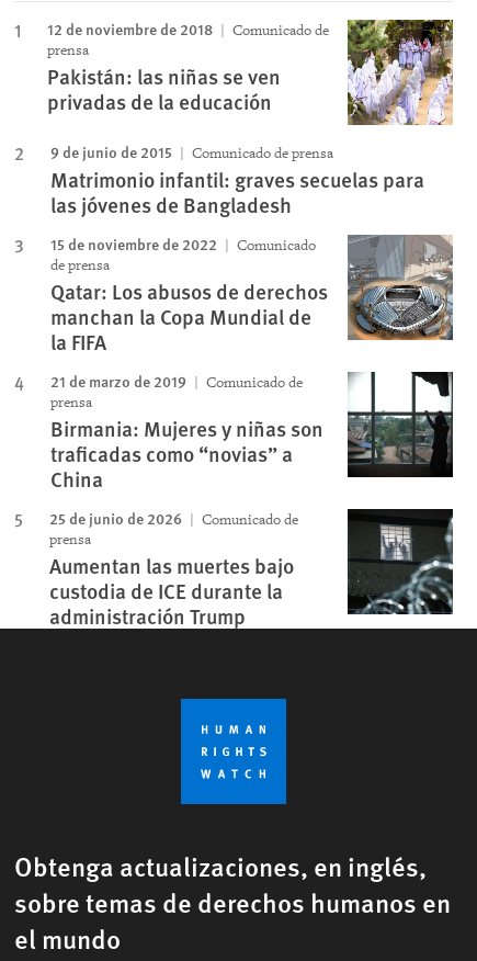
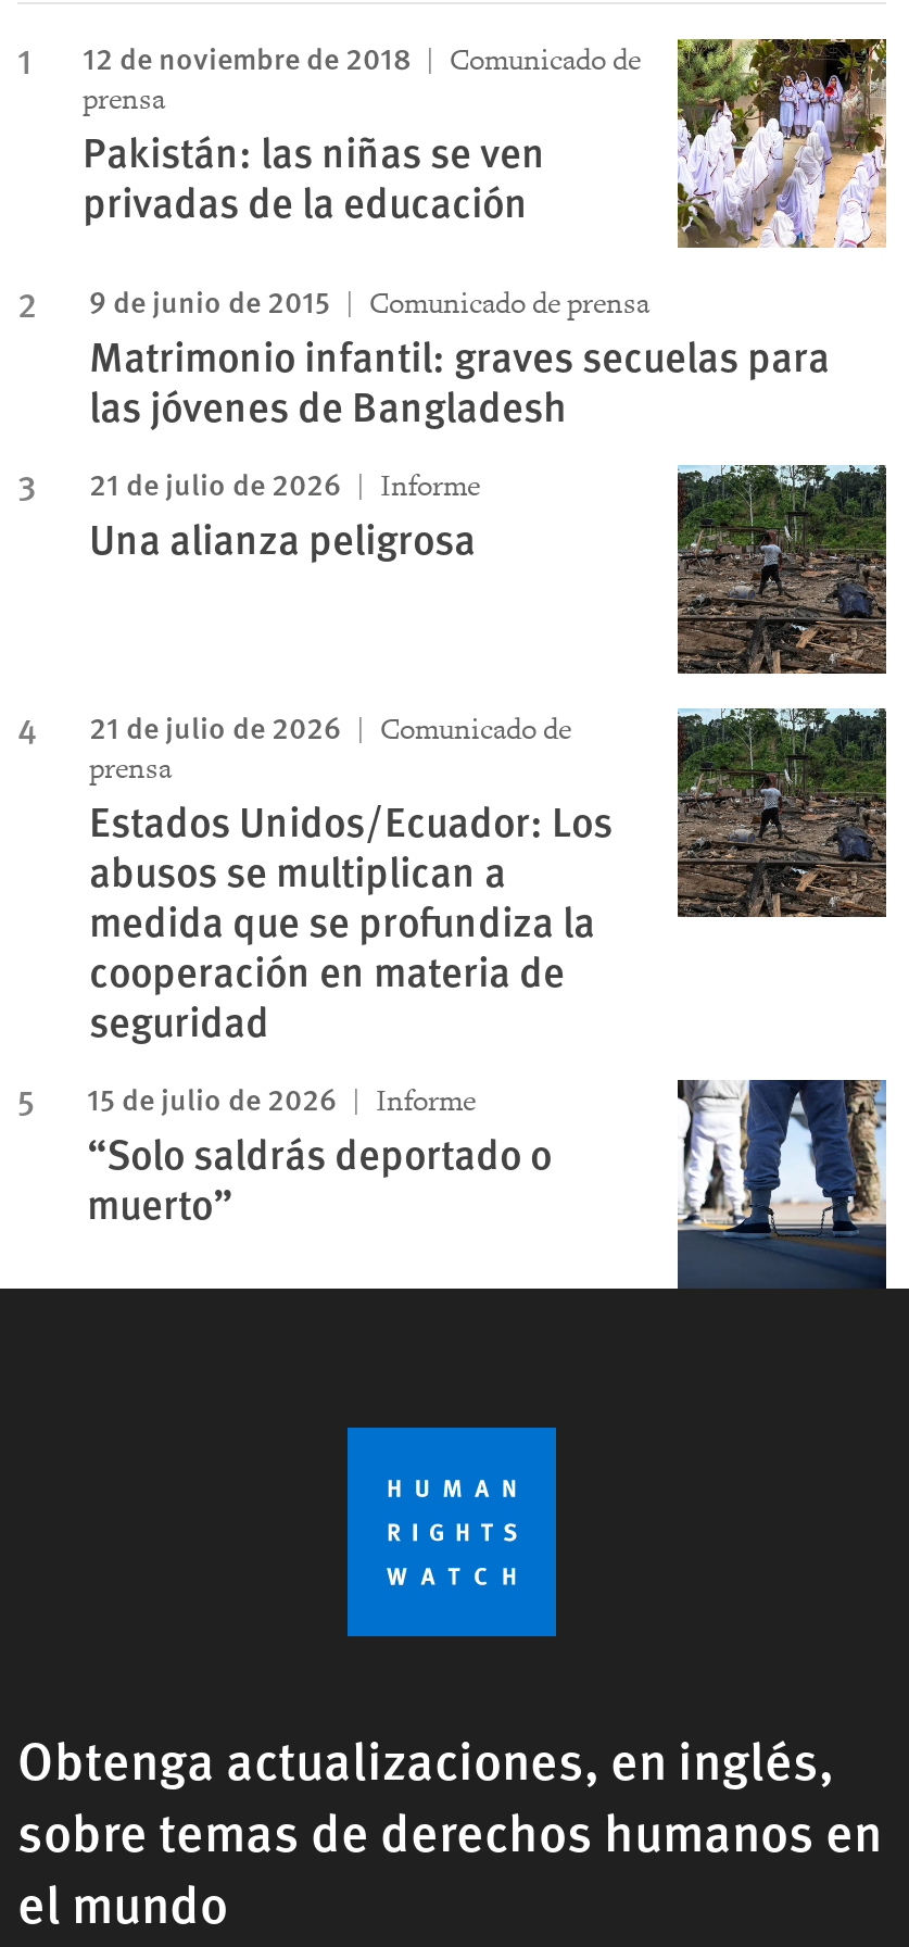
[50,233,328,392] 15 de noviembre de 2022 | Comunicado | de prensa | Qatar: Los abusos de derechos | manchan la Copa Mundial de | la FIFA | 21 de marzo de 2019 -> [89,461,480,748] 21 de julio de 2026 | Informe | Una alianza peligrosa | 21 de julio de 2026
[348,235,453,341] [image] -> [678,465,886,676] [image]
[49,371,453,631] [image] | Birmania: Mujeres y niñas son | traficadas como “novias” a | China | 25 de junio de 2026 | Comunicado de | prensa | Aumentan las muertes bajo | custodia de ICE durante la | administración Trump -> [87,706,886,1232] [image] | Estados Unidos/Ecuador: Los | abusos se multiplican a | medida que se profundiza la | cooperación en materia de | seguridad | 15 de julio de 2026 | Informe | “Solo saldrás deportado o | muerto”
[347,508,454,630] [image] -> [676,1052,888,1289] [image]

